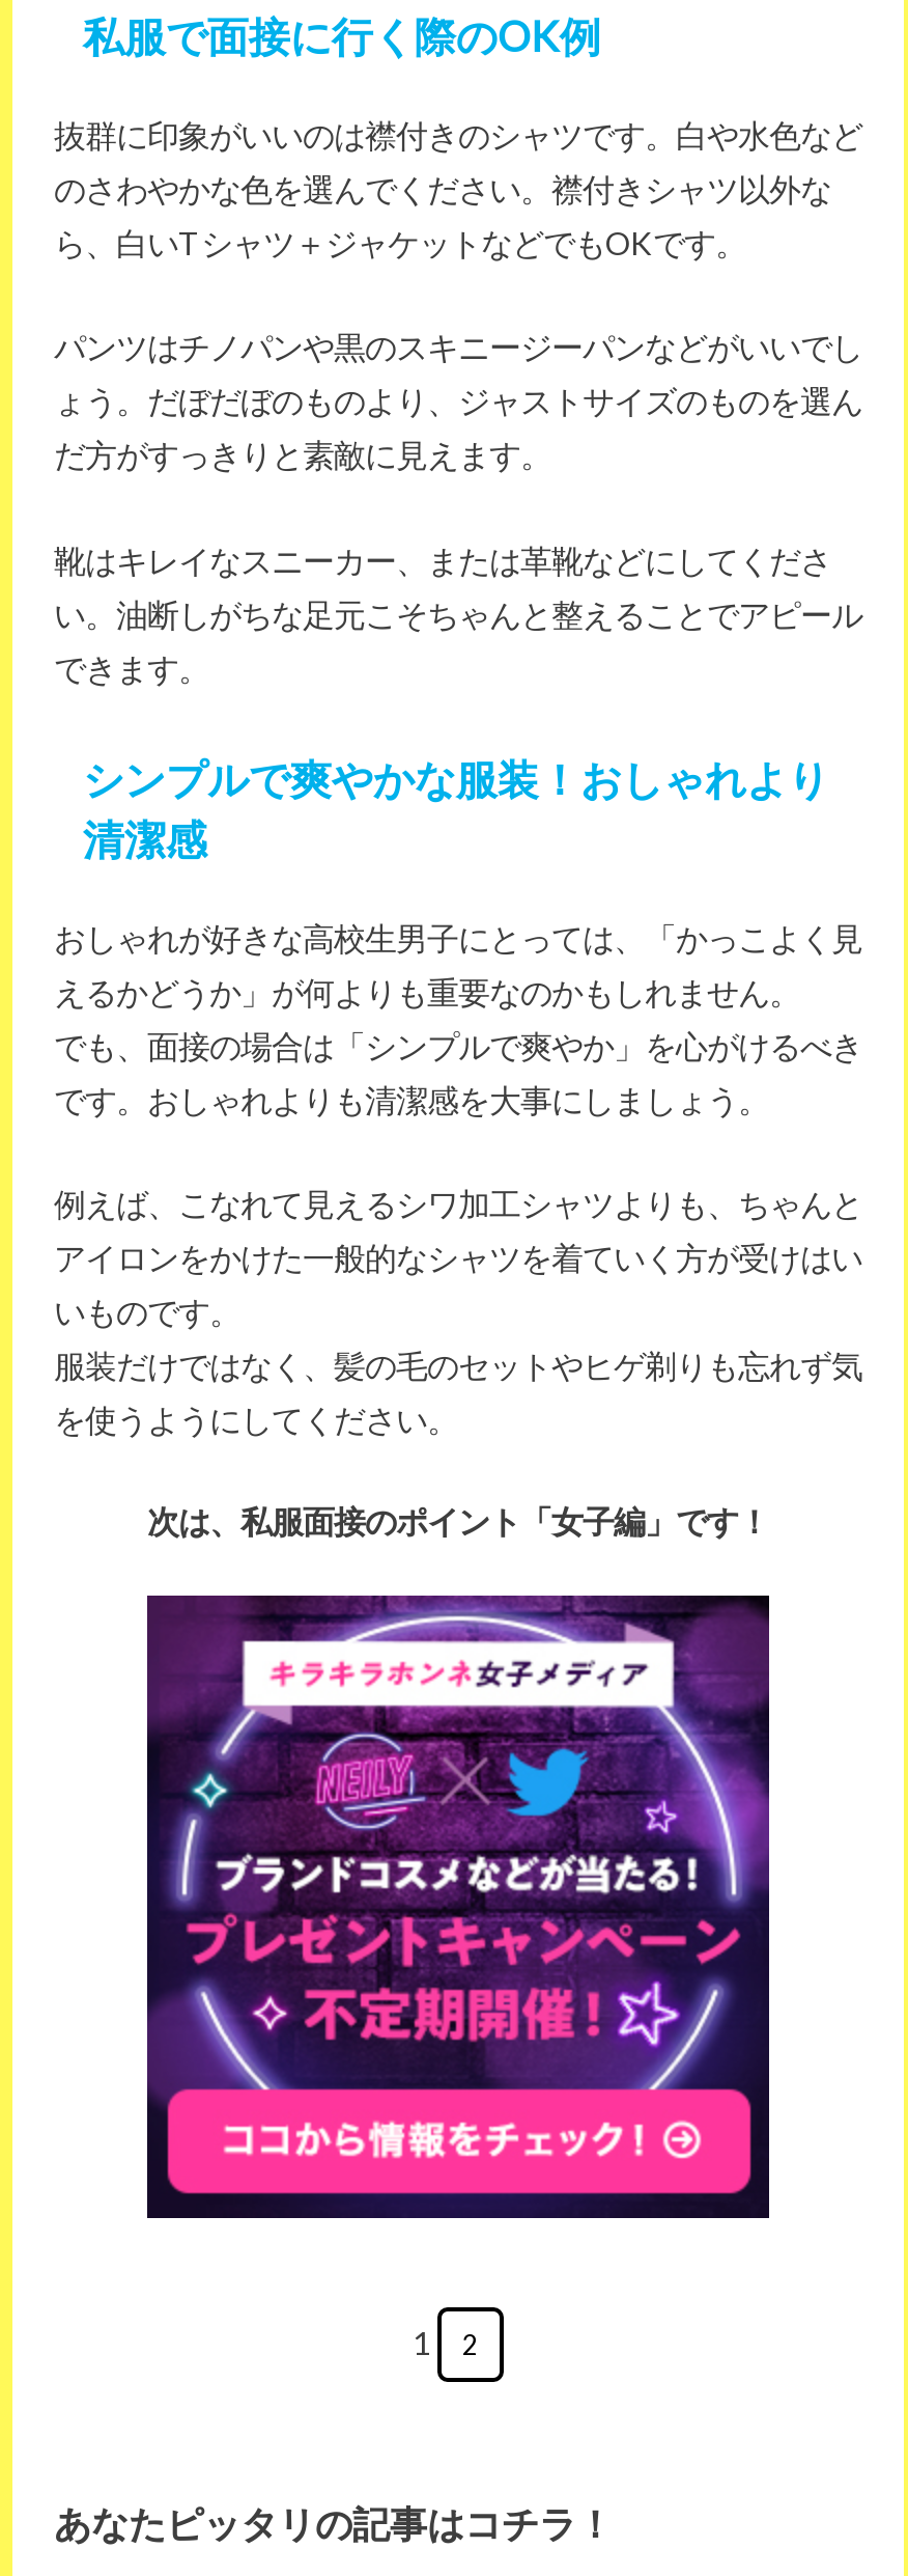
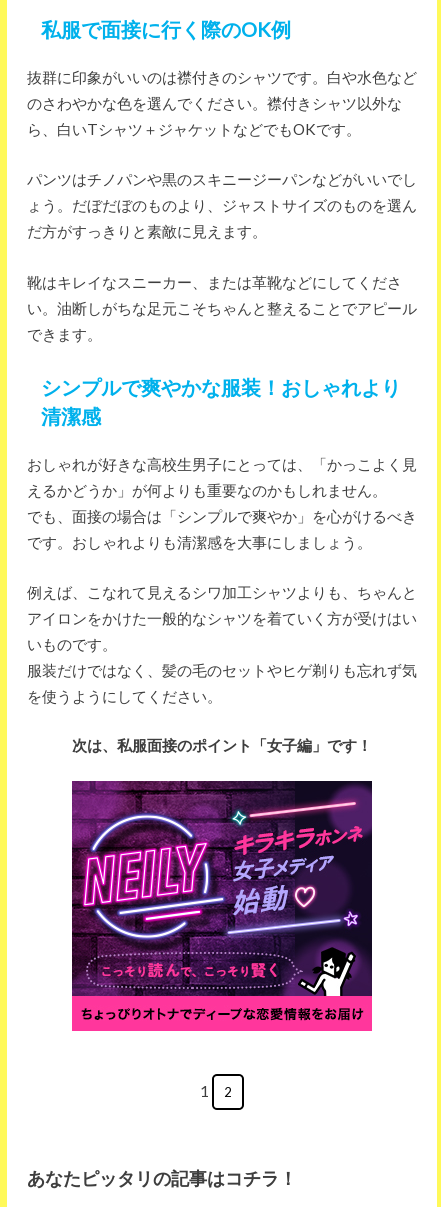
[145,1596,771,2220] [image] -> [71,781,373,1032] [image]

